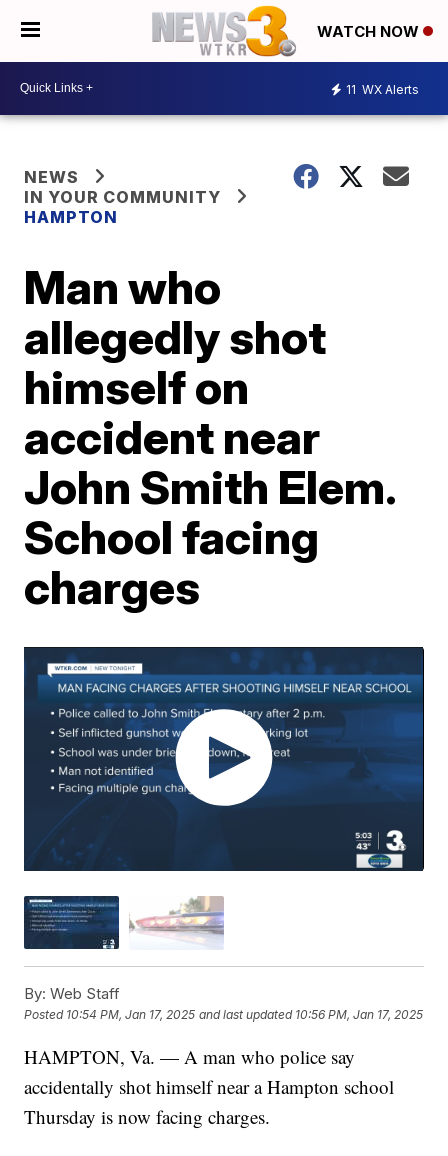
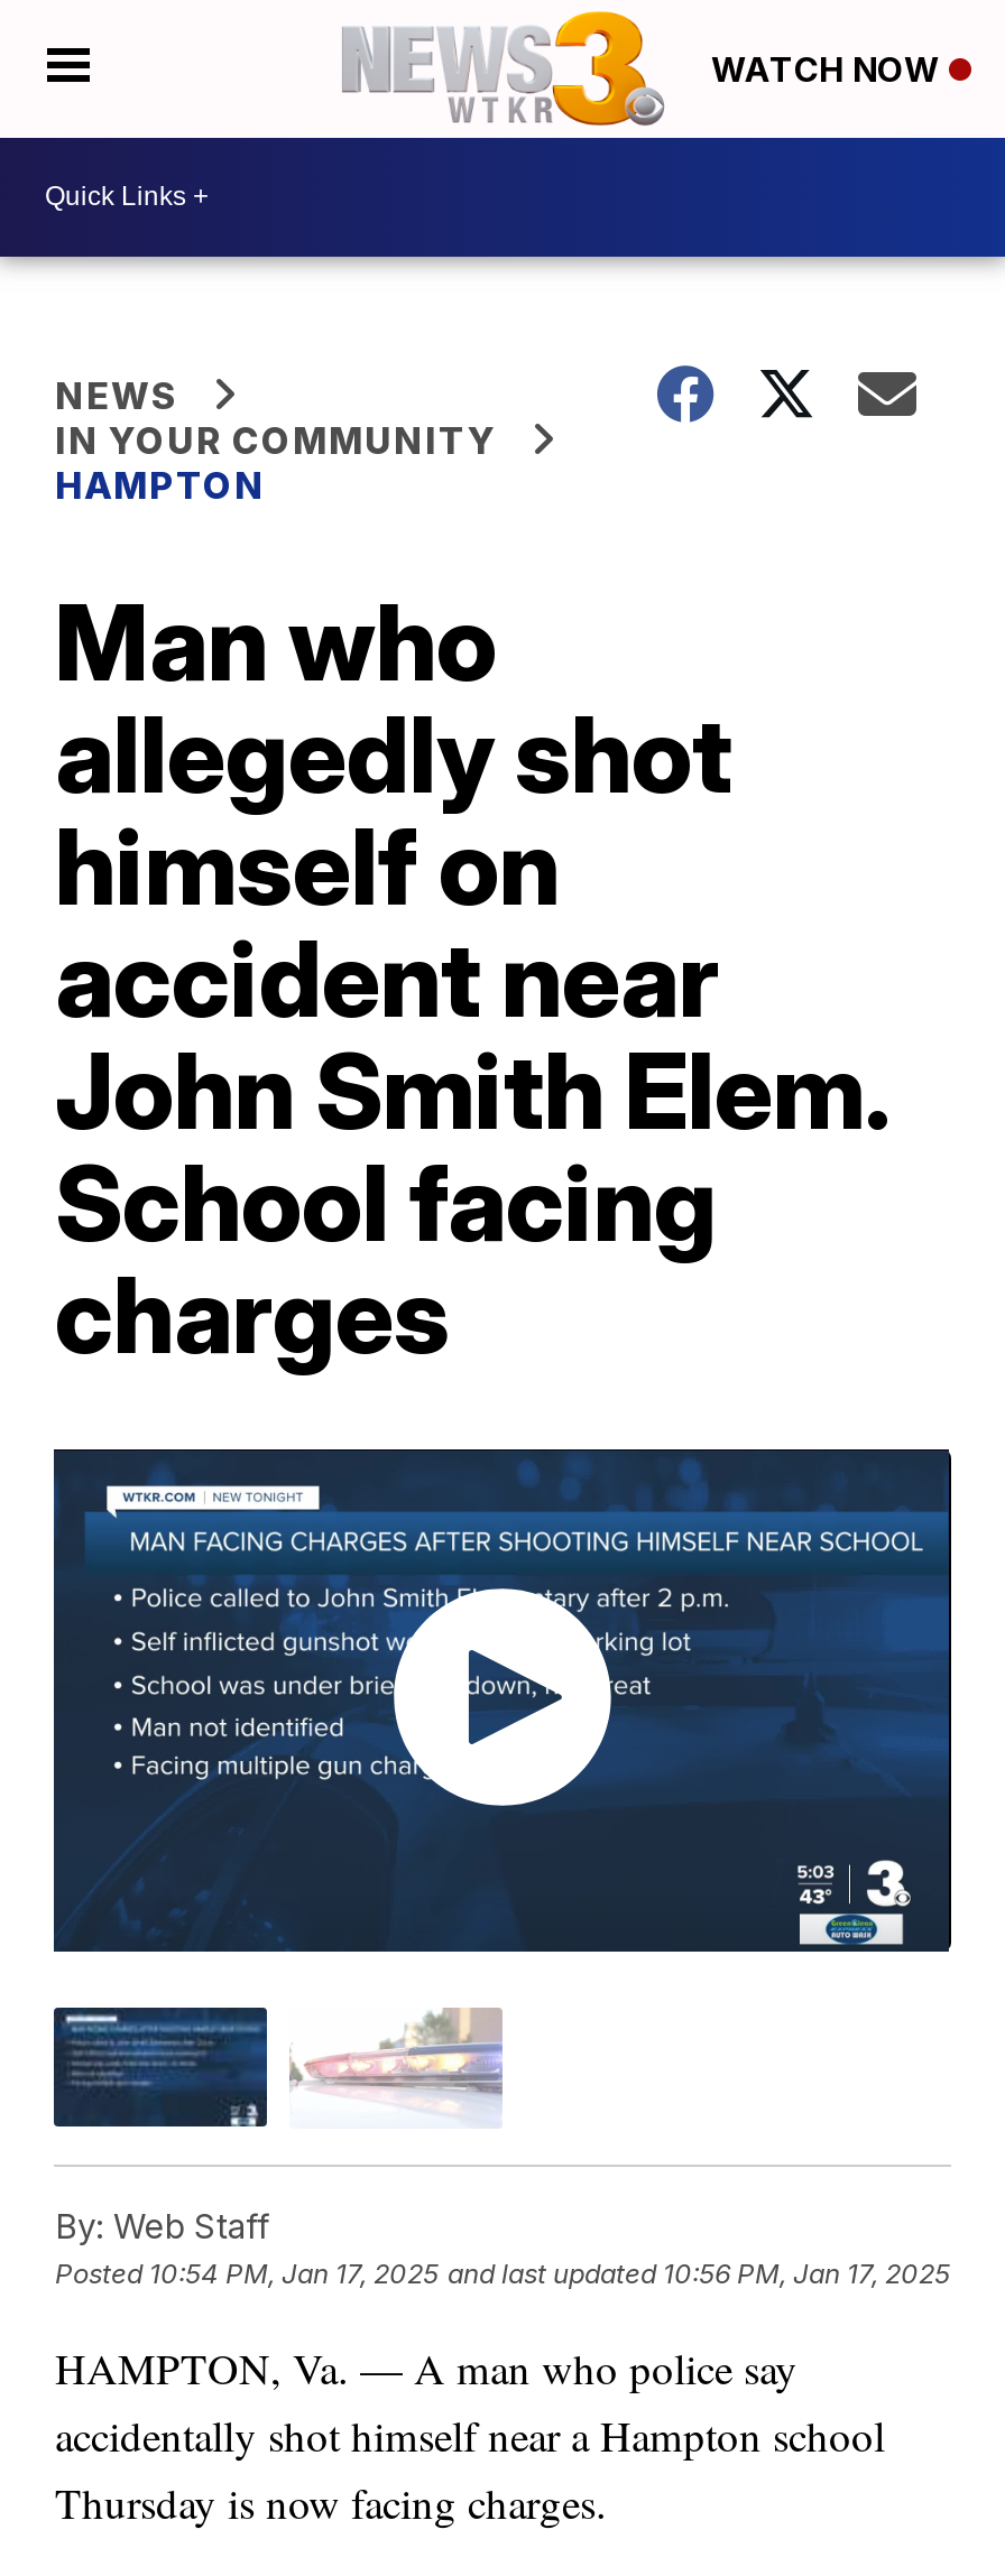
[346,82,419,97] 11 WX Alerts -> none

